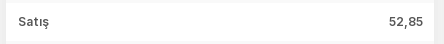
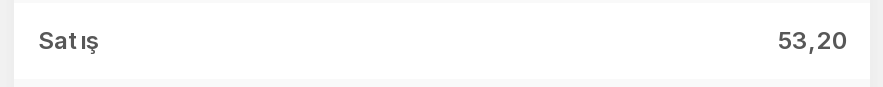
[389,13,423,28] 52,85 -> [778,24,848,54] 53,20

